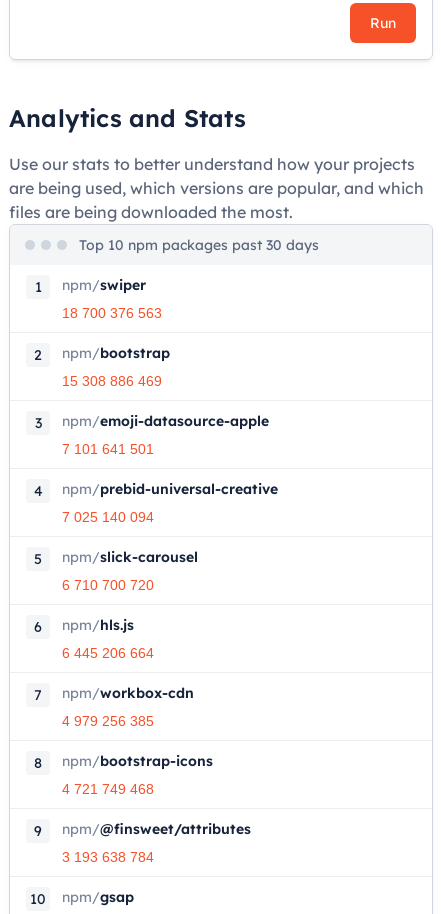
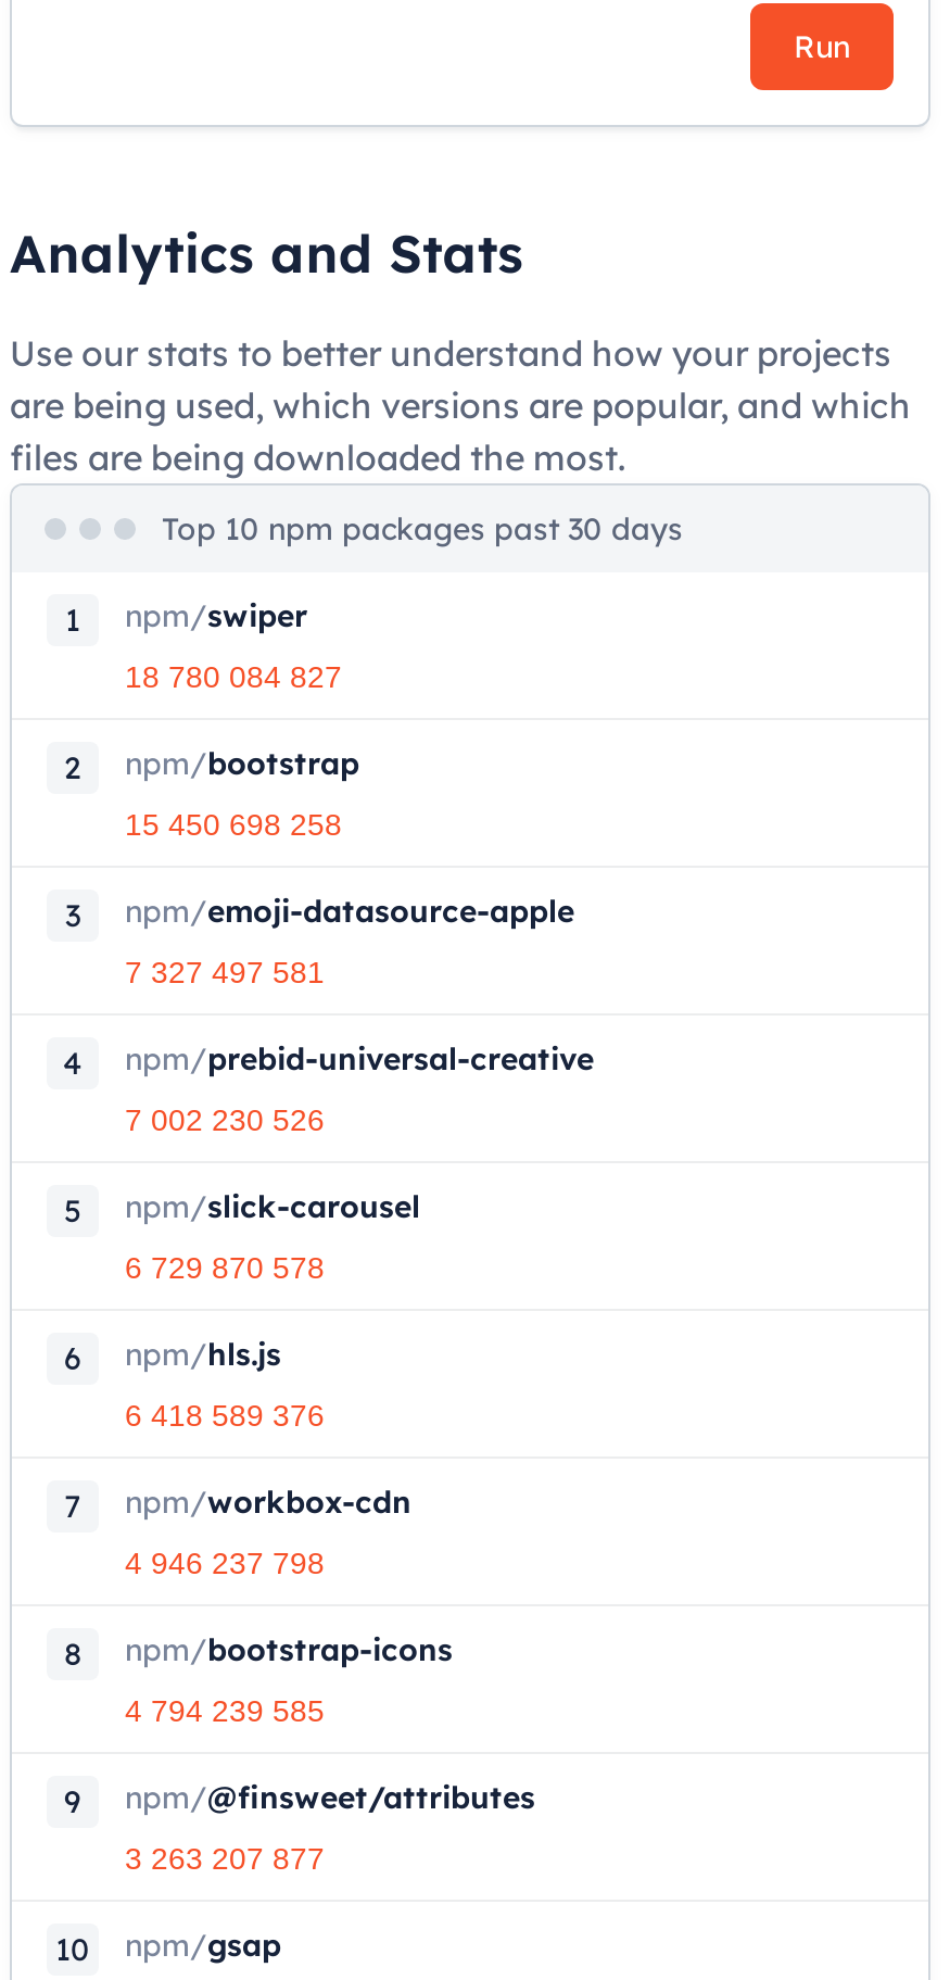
[62,305,162,321] 18 700 376 563 -> [125,659,342,694] 18 780 084 827
[62,373,162,389] 15 308 886 469 -> [125,807,342,842] 15 450 698 258
[62,441,154,457] 7 101 641 501 -> [125,955,325,989] 7 327 497 581
[62,509,154,525] 7 025 140 094 -> [125,1102,325,1137] 7 002 230 526
[62,577,154,593] 6 710 700 720 -> [125,1250,325,1285] 6 729 870 578
[62,645,154,661] 6 445 206 664 -> [125,1398,325,1433] 6 418 589 376
[62,713,154,729] 4 979 256 385 -> [125,1546,325,1580] 4 946 237 798
[62,781,154,797] 4 721 749 468 -> [125,1693,325,1728] 4 794 239 585
[62,849,154,865] 3 193 638 784 -> [125,1841,325,1876] 3 263 207 877

